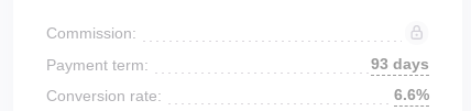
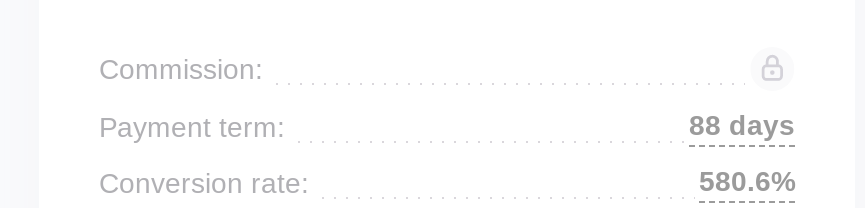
[371,55,429,73] 93 days -> [689,109,795,141] 88 days
[394,86,429,103] 6.6% -> [699,165,795,197] 580.6%

